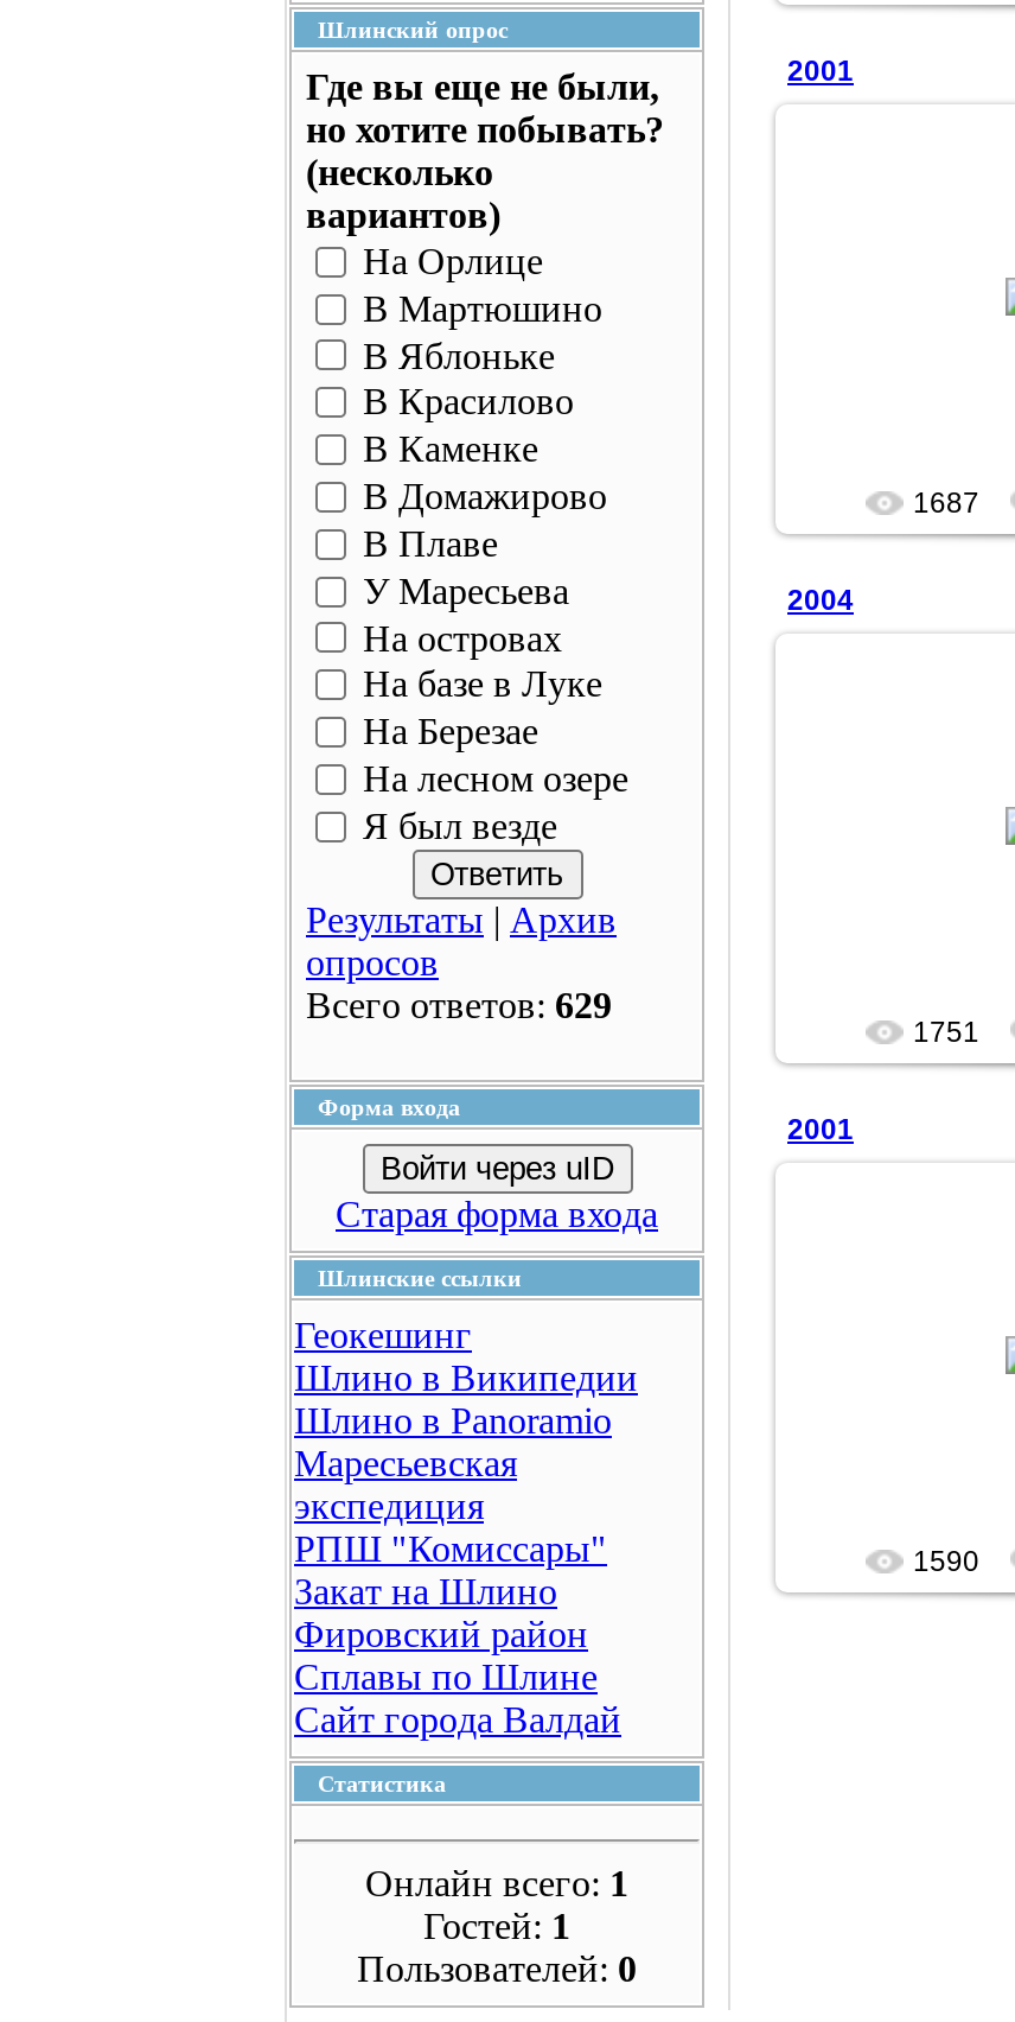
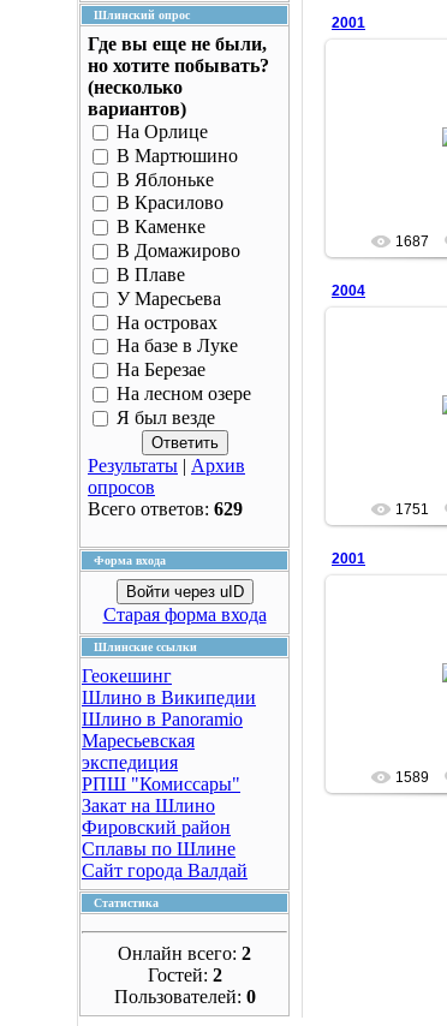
[913,1545,979,1578] 1590 -> [395,769,429,786] 1589
[365,1863,628,1903] Онлайн всего: 1 -> [118,943,251,964] Онлайн всего: 2
[423,1906,570,1946] Гостей: 1 -> [147,965,222,985] Гостей: 2

